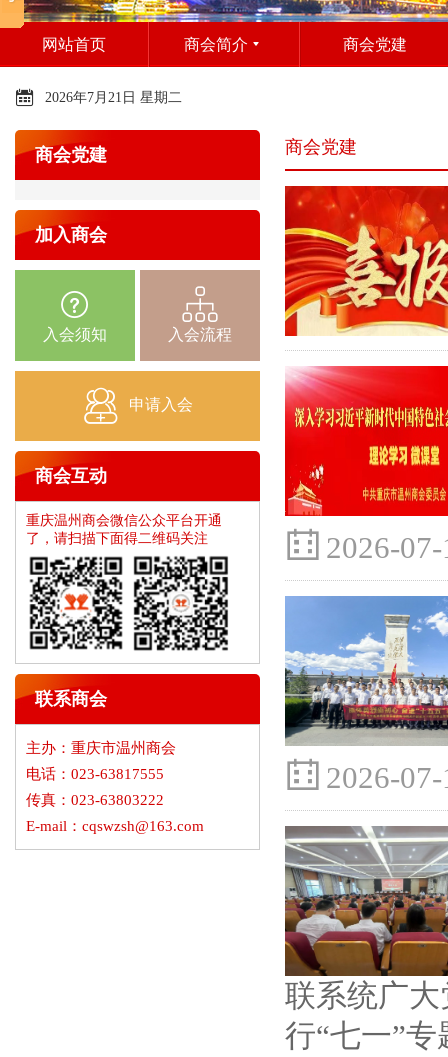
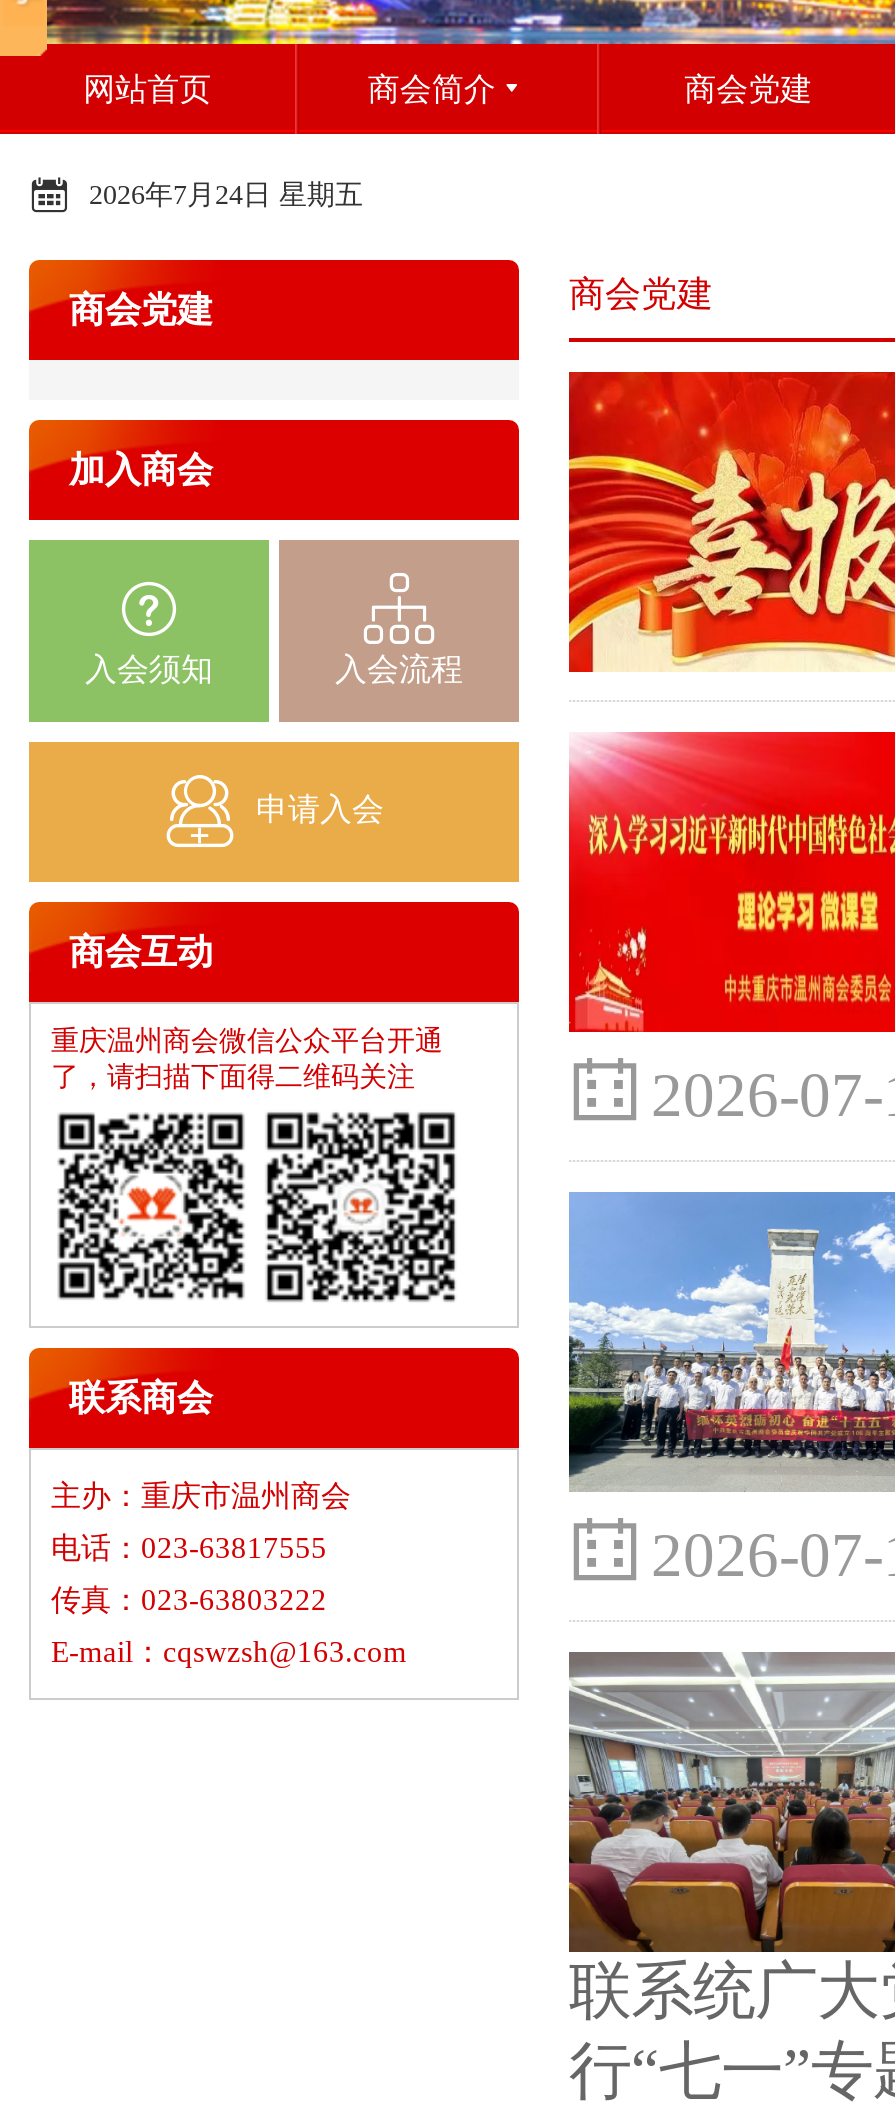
[45,90,182,105] 2026年7月21日 星期二 -> [89,180,363,210] 2026年7月24日 星期五

